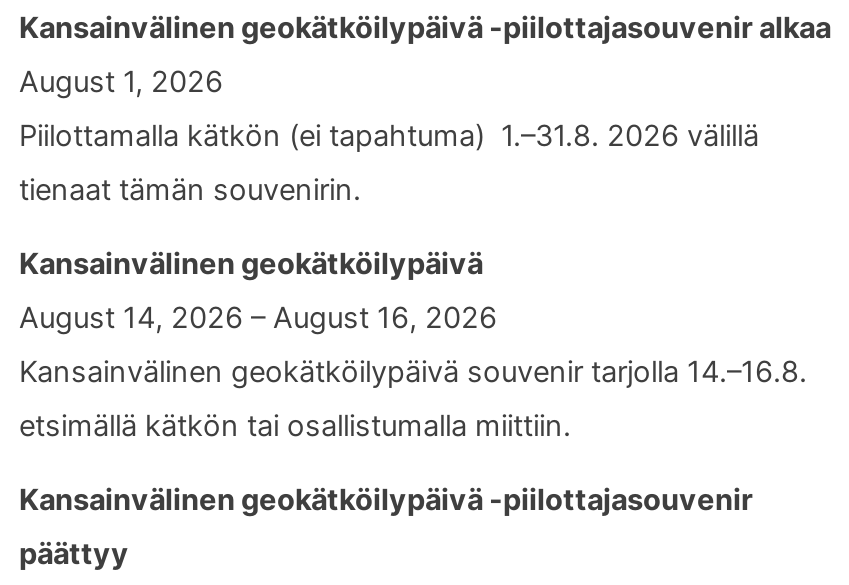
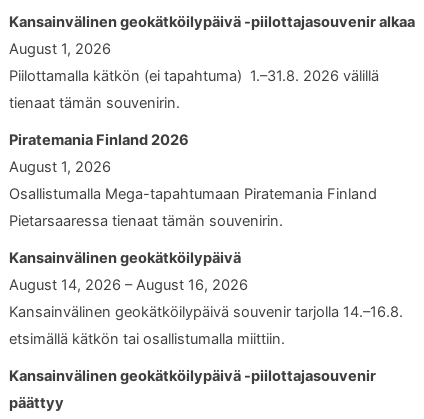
none -> [9,131,377,230] Piratemania Finland 2026 | August 1, 2026 | Osallistumalla Mega-tapahtumaan Piratemania Finland | Pietarsaaressa tienaat tämän souvenirin.

